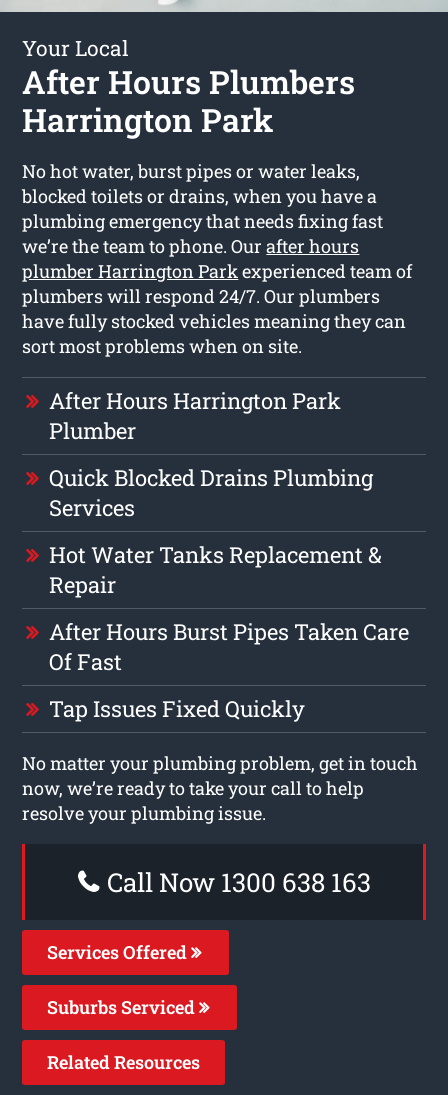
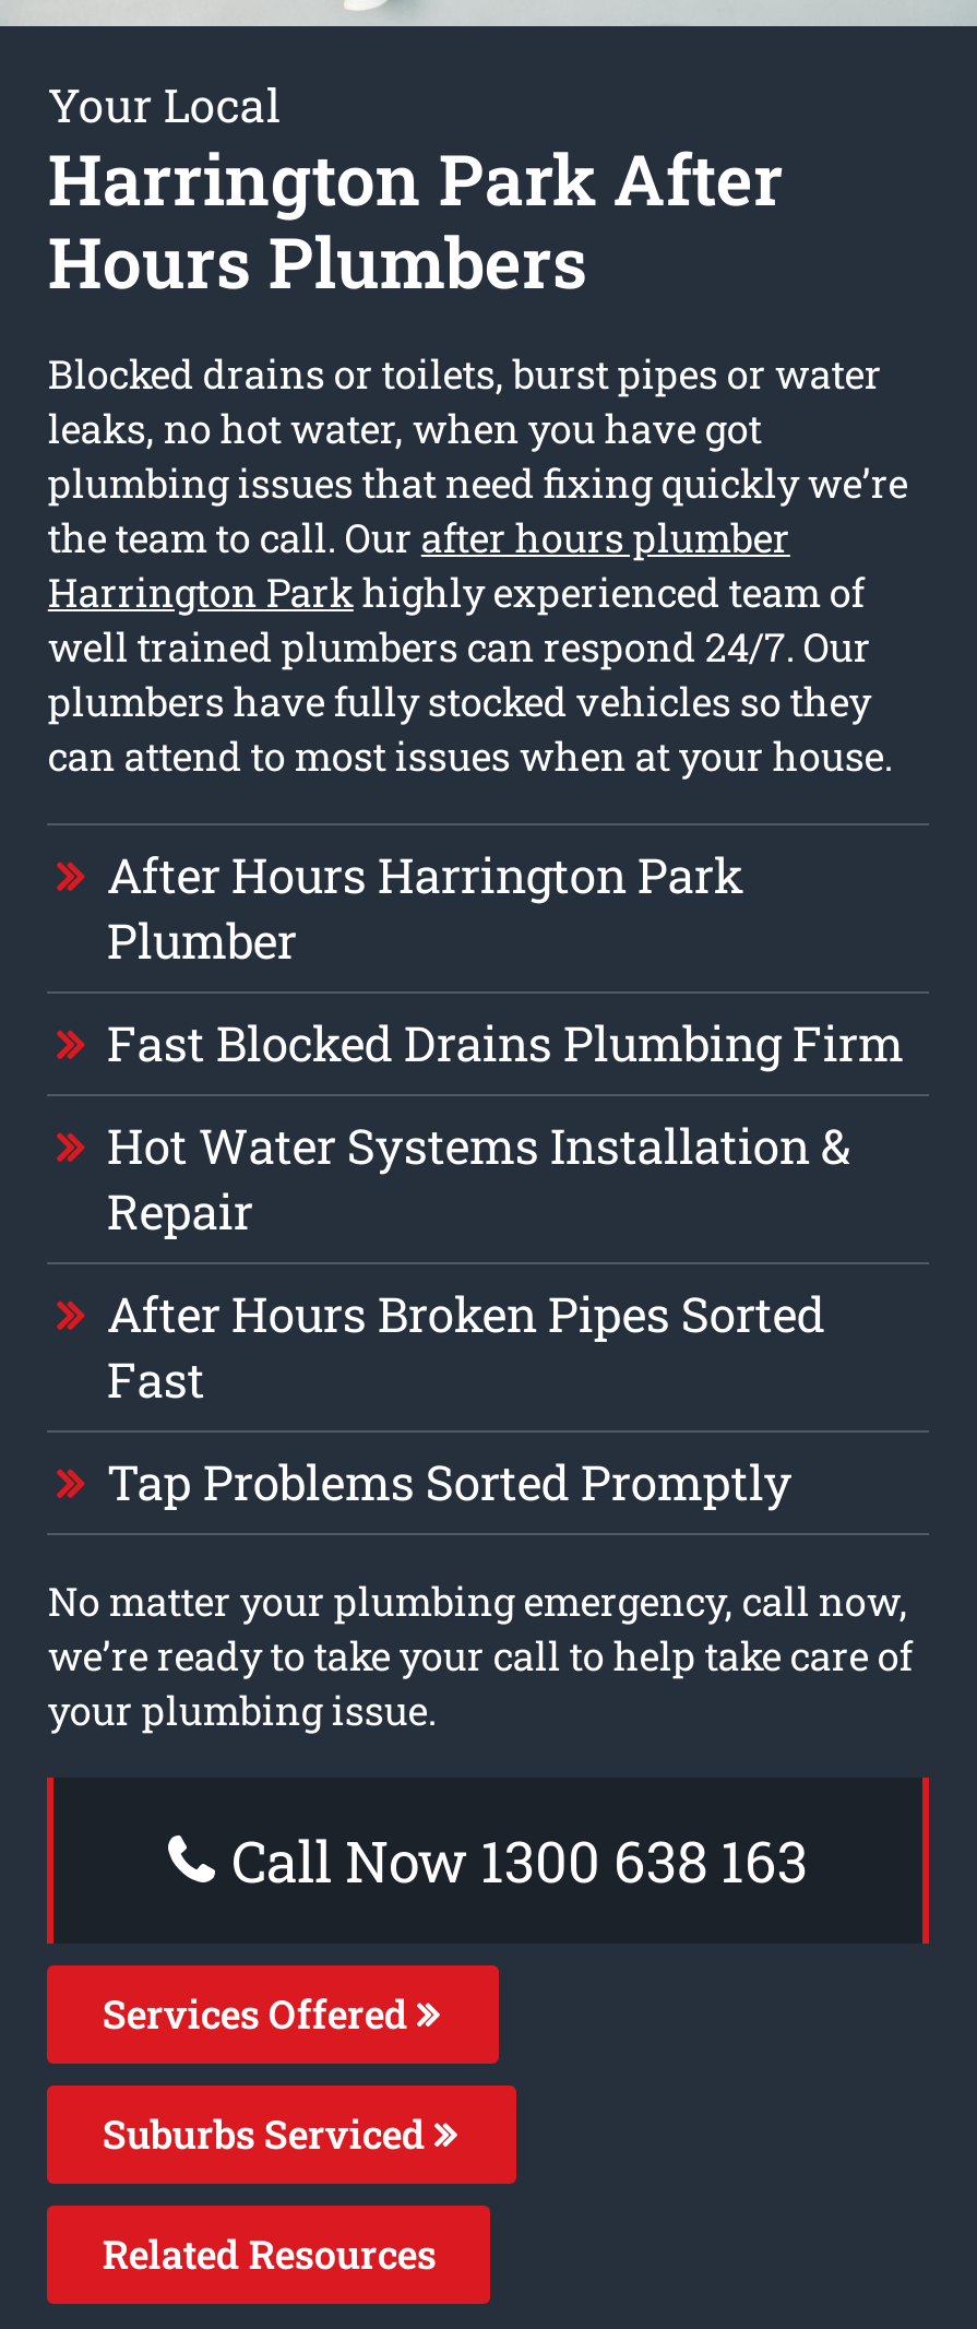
[22,60,412,358] After Hours Plumbers | Harrington Park | No hot water, burst pipes or water leaks, | blocked toilets or drains, when you have a | plumbing emergency that needs fixing fast | we’re the team to phone. Our after hours | plumber Harrington Parkexperienced team of | plumbers will respond 24/7. Our plumbers | have fully stocked vehicles meaning they can | sort most problems when on site. -> [48,131,908,782] Harrington Park After | Hours Plumbers | Blocked drains or toilets, burst pipes or water | leaks, no hot water, when you have got | plumbing issues that need fixing quickly we’re | the team to call. Our after hours plumber | Harrington Parkhighly experienced team of | well trained plumbers can respond 24/7. Our | plumbers have fully stocked vehicles so they | can attend to most issues when at your house.
[49,463,373,522] Quick Blocked Drains Plumbing | Services -> [107,1011,904,1074] Fast Blocked Drains Plumbing Firm
[49,540,382,569] Hot Water Tanks Replacement & -> [107,1114,851,1177] Hot Water Systems Installation &
[49,617,409,676] After Hours Burst Pipes Taken Care | Of Fast -> [107,1282,825,1411] After Hours Broken Pipes Sorted | Fast
[49,694,305,723] Tap Issues Fixed Quickly -> [107,1450,792,1513] Tap Problems Sorted Promptly
[22,751,418,825] No matter your plumbing problem, get in touch | now, we’re ready to take your call to help | resolve your plumbing issue. -> [48,1575,912,1736] No matter your plumbing emergency, call now, | we’re ready to take your call to help take care of | your plumbing issue.

